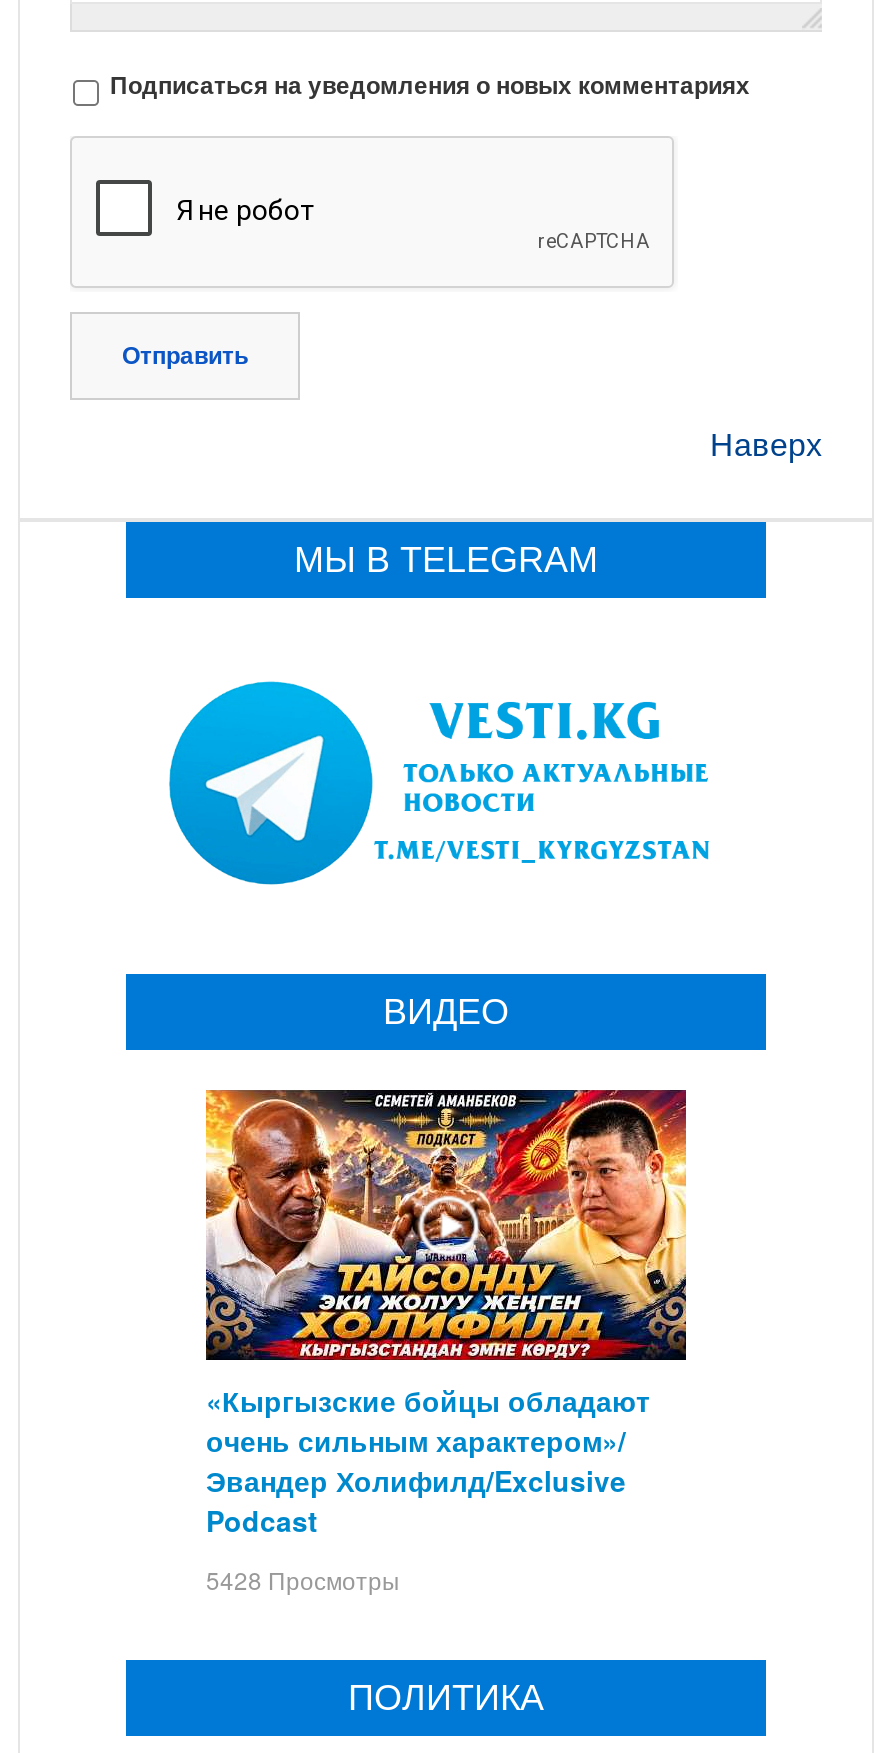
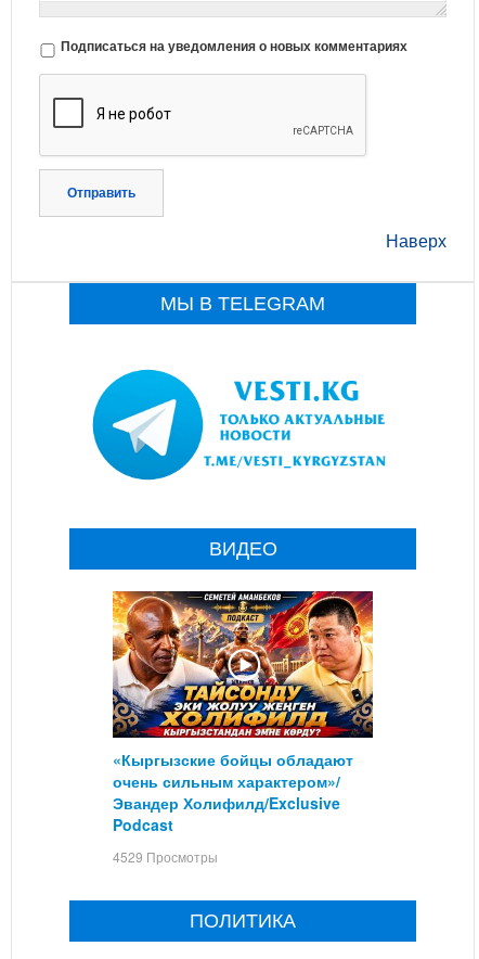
[206,1562,400,1596] 5428 Просмотры -> [113,847,218,865] 4529 Просмотры

